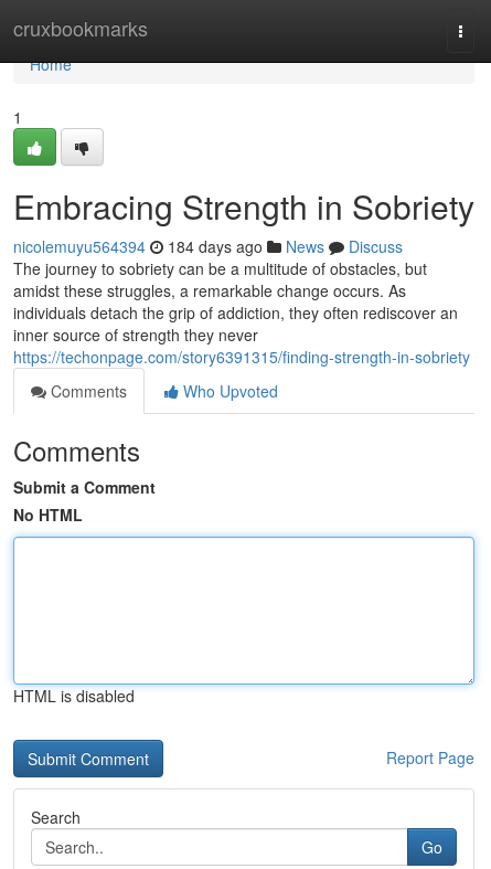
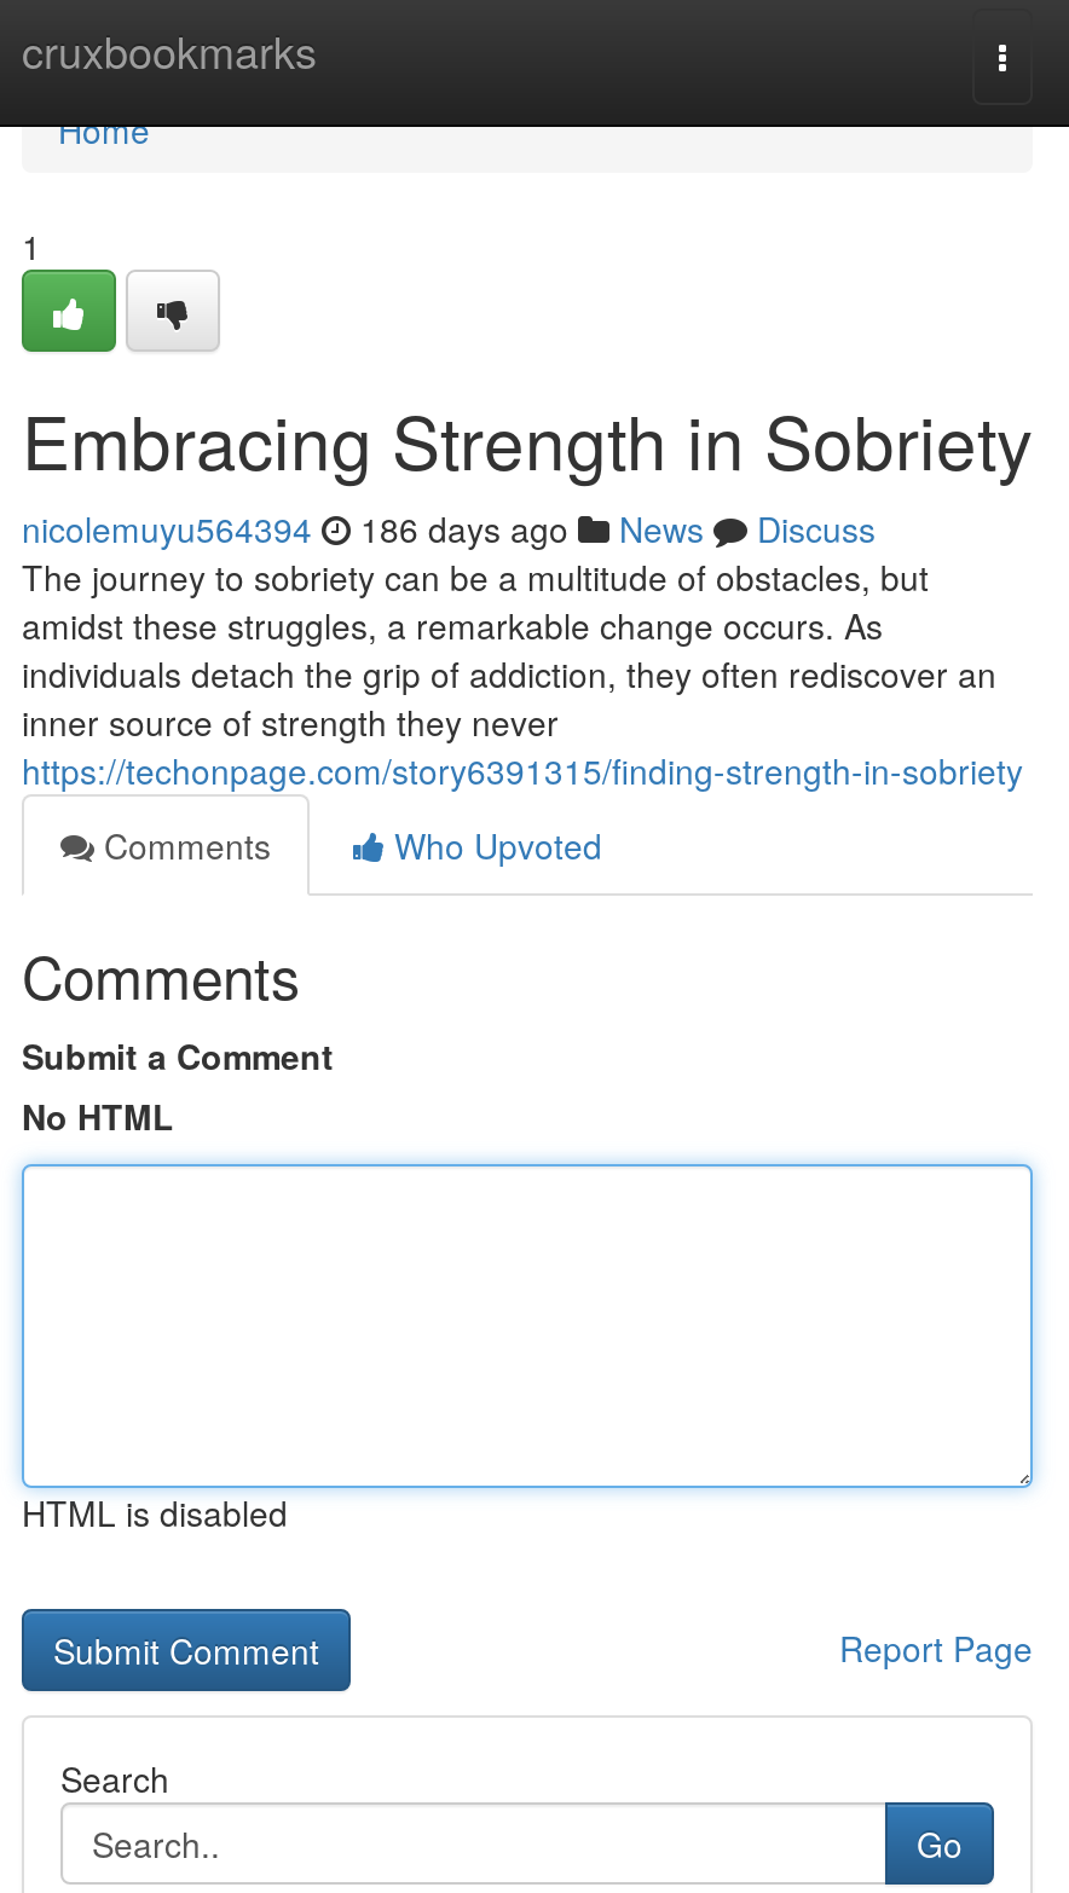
[13,235,403,257] nicolemuyu564394 184 days ago News Discuss -> [22,504,876,552] nicolemuyu564394 186 days ago News Discuss

